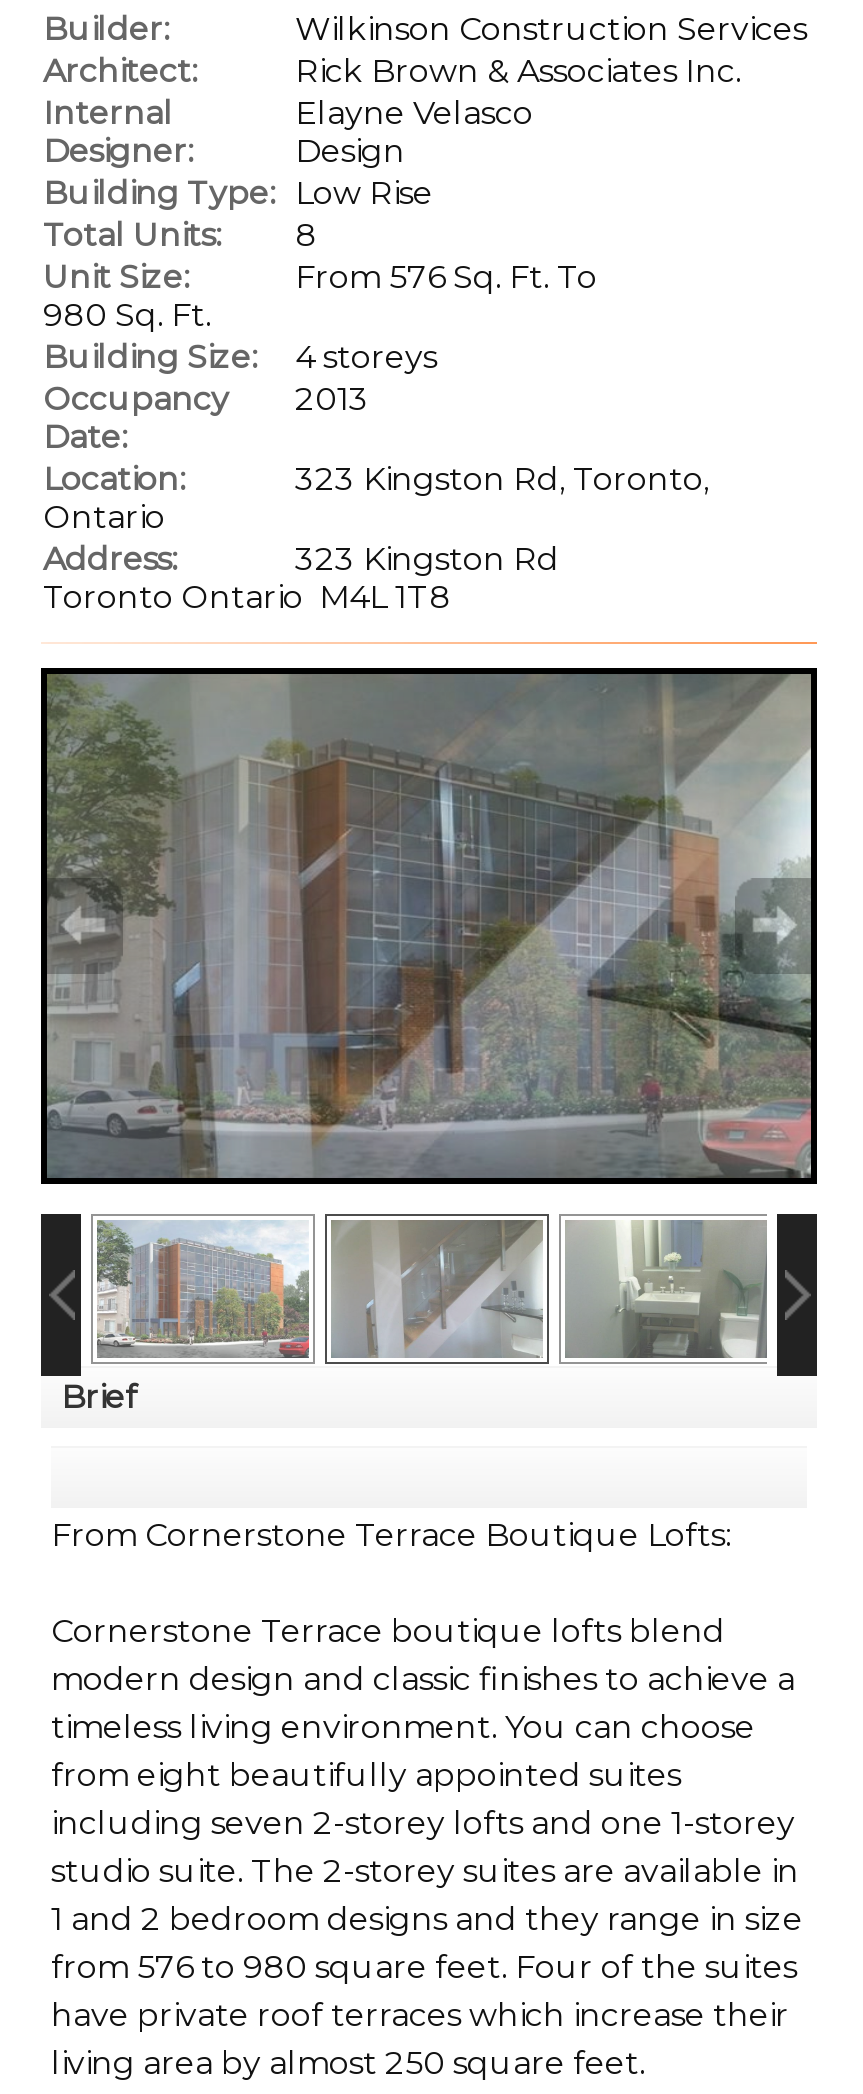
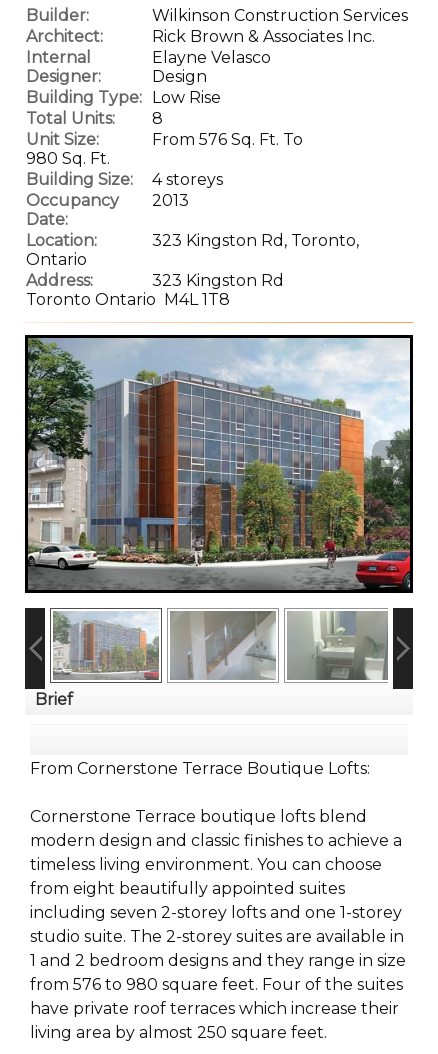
[47,674,813,1178] [image] -> [28,337,411,590] [image]

